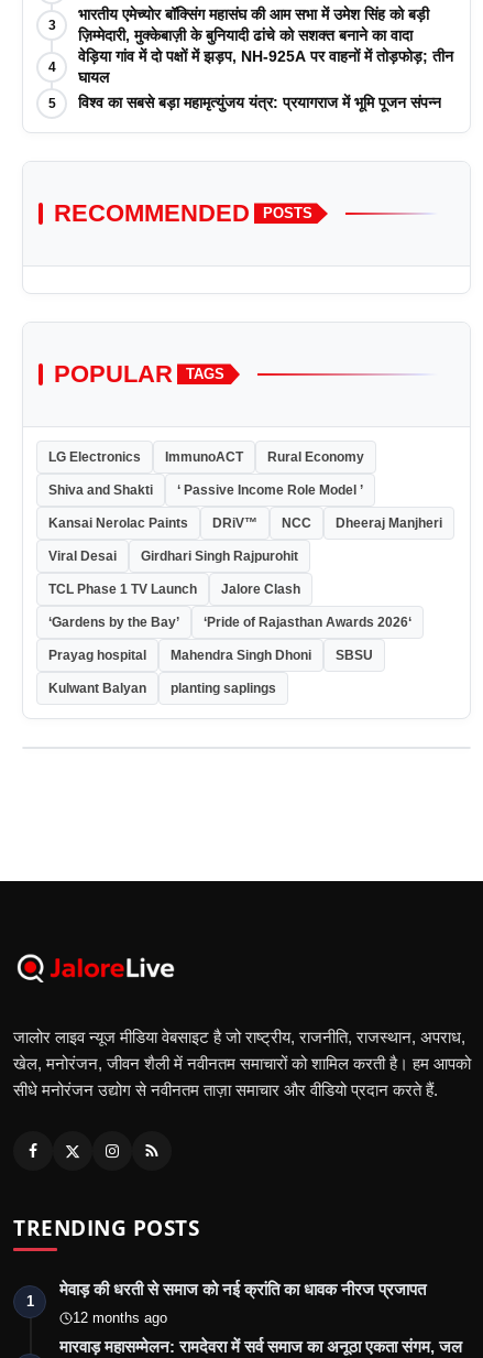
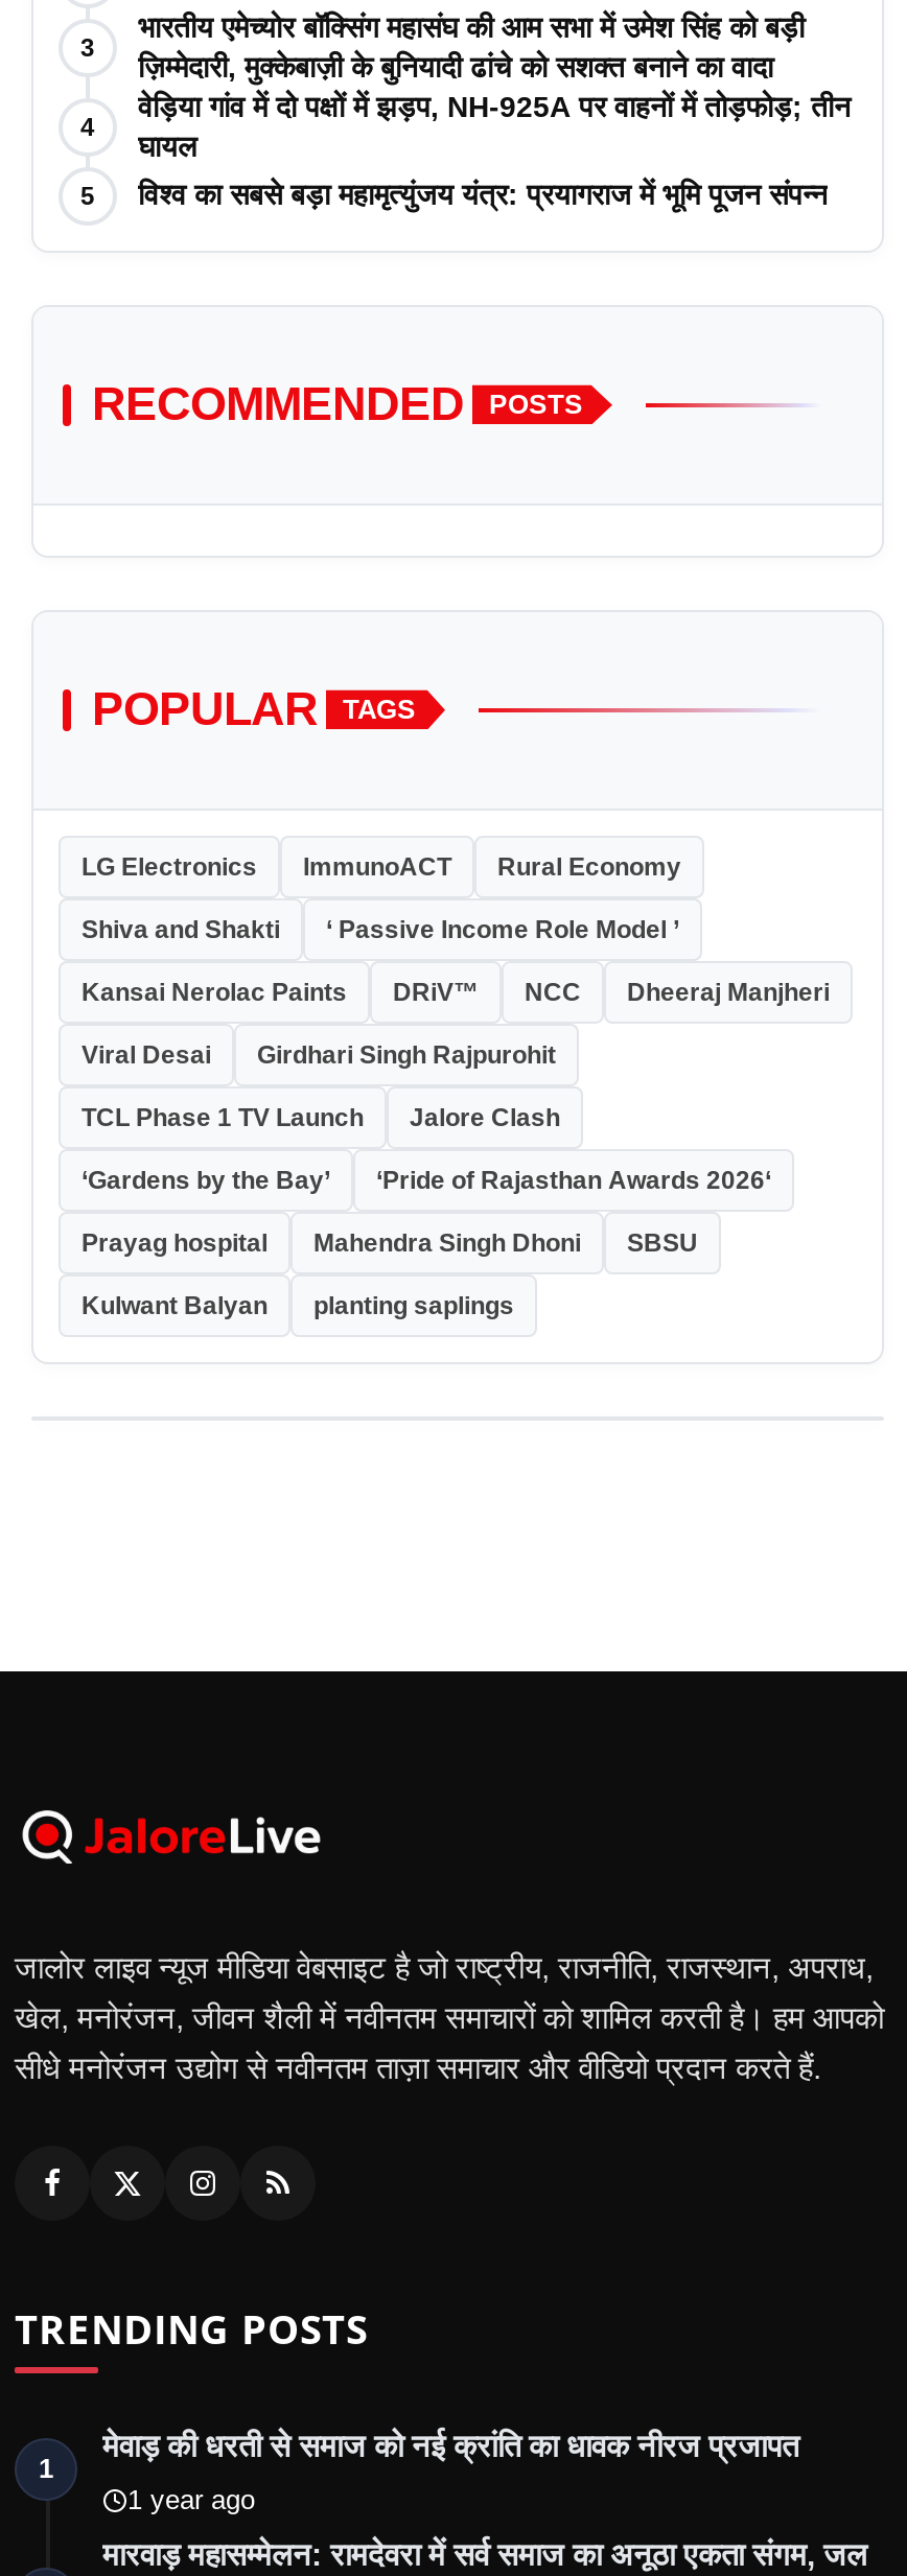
[73,1309,167,1326] 12 months ago -> [127,2484,255,2515] 1 year ago

